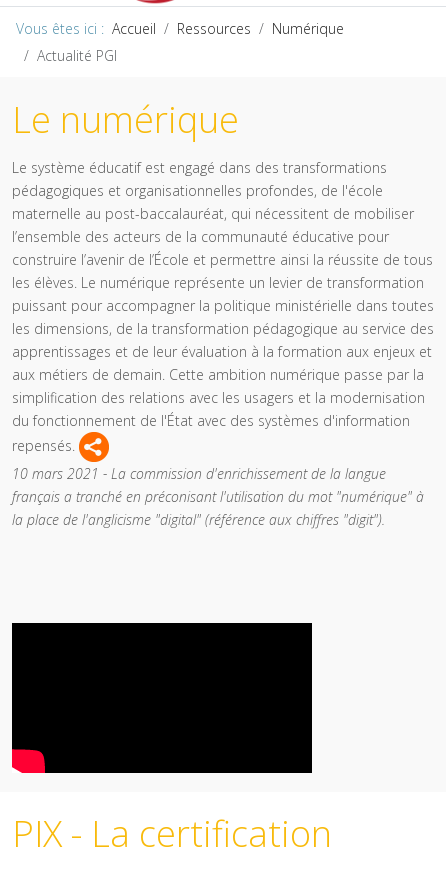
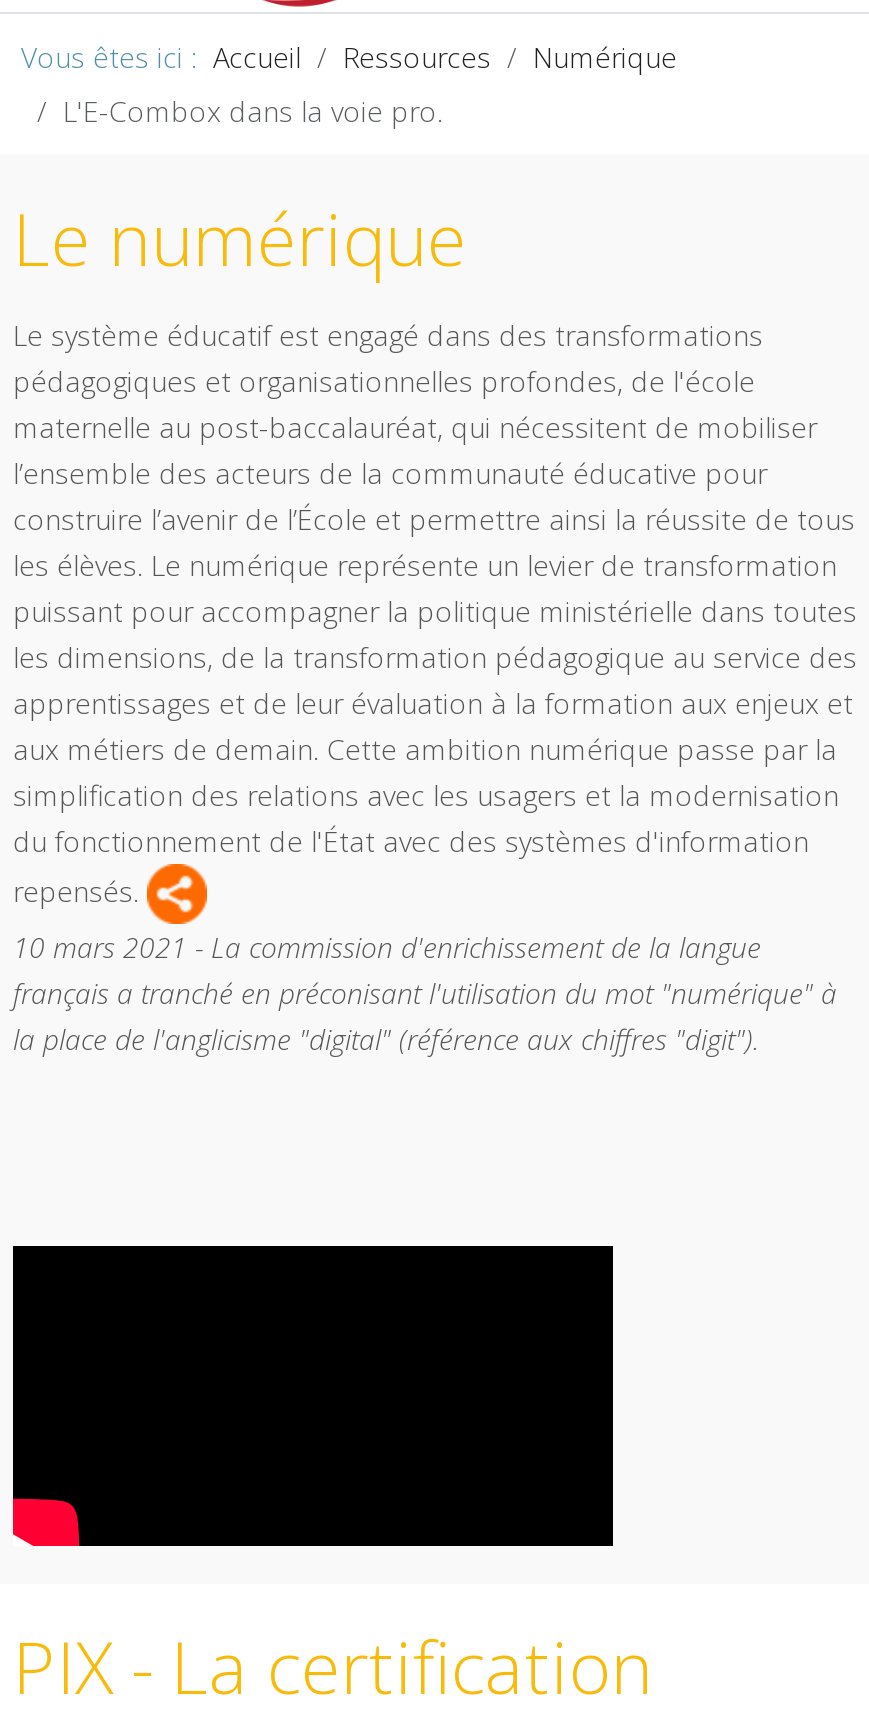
[37,46,117,65] Actualité PGI -> [63,92,443,130] L'E-Combox dans la voie pro.

